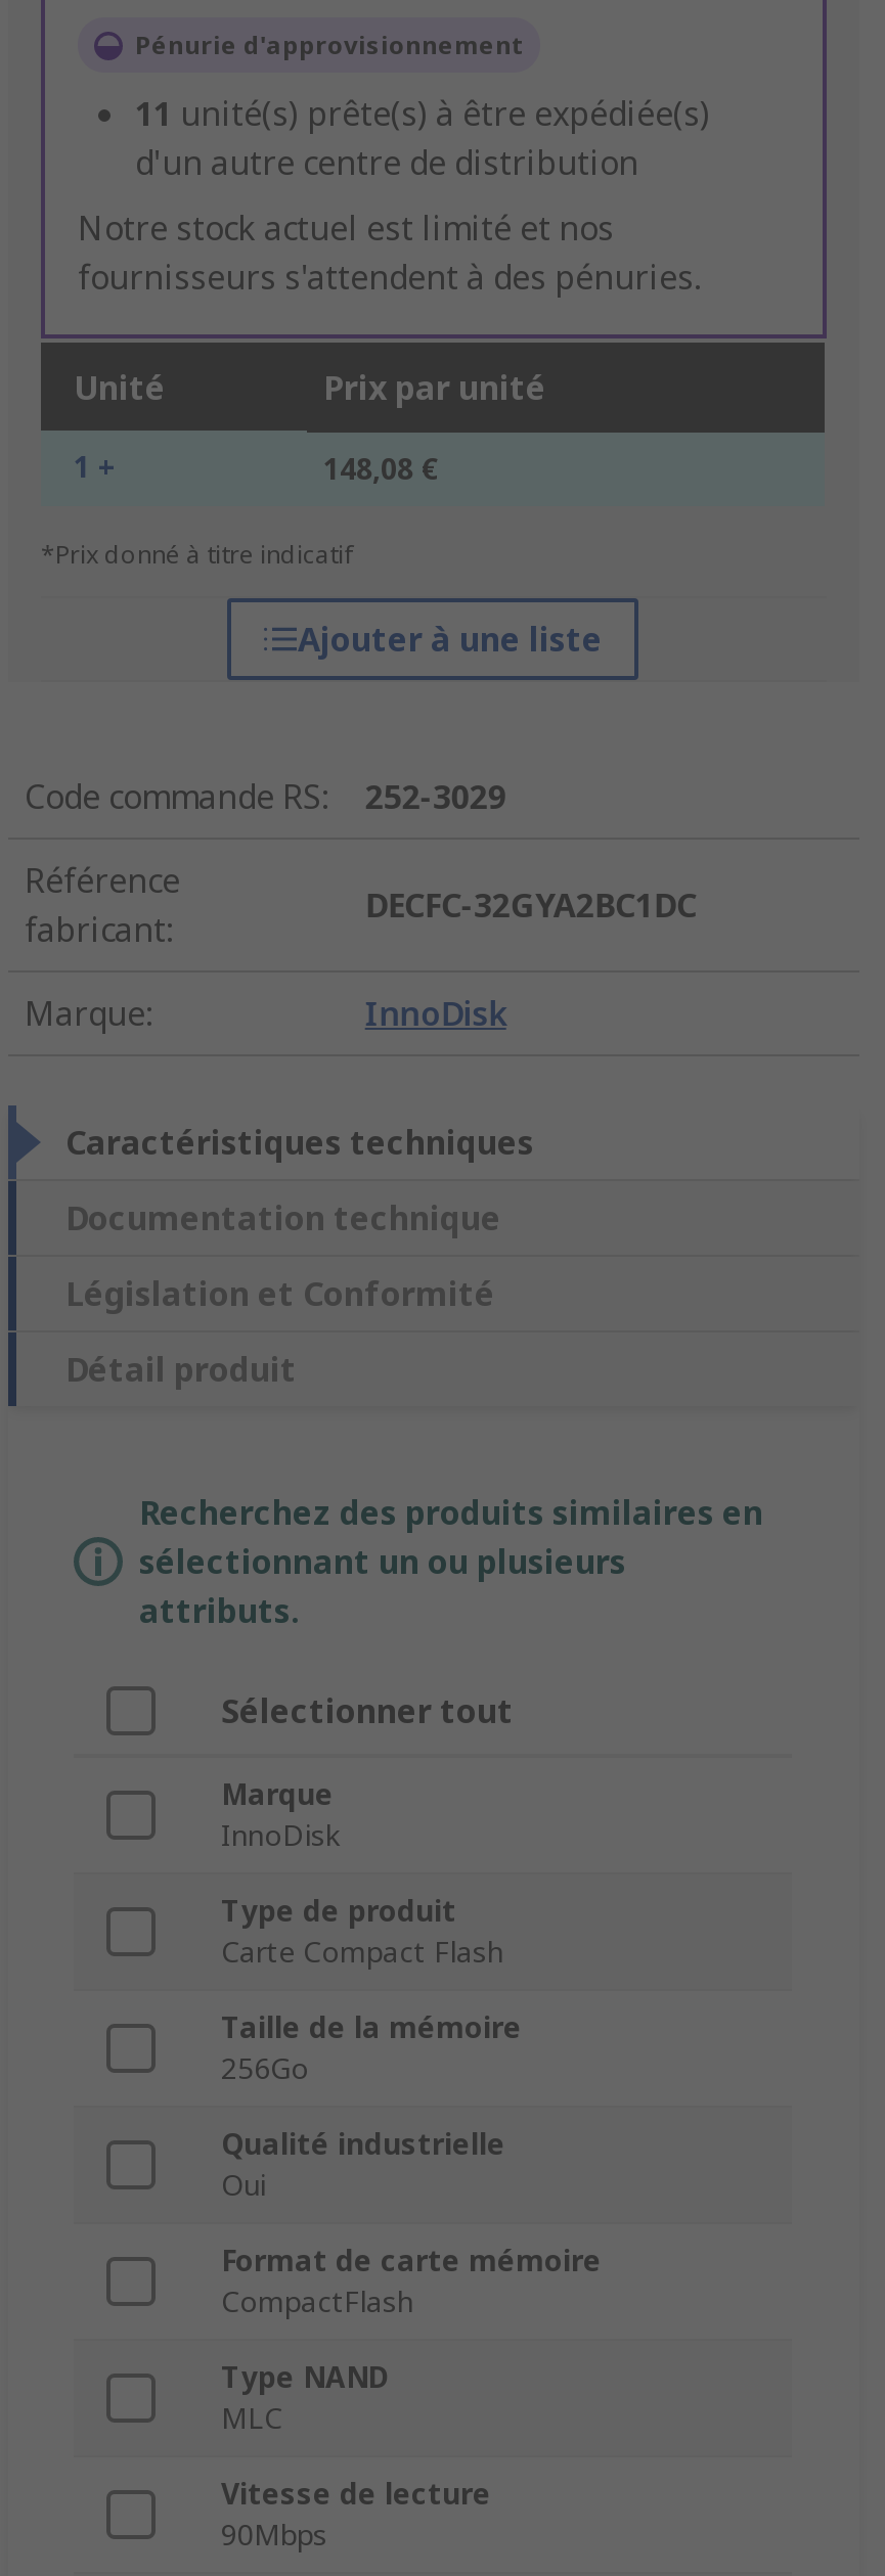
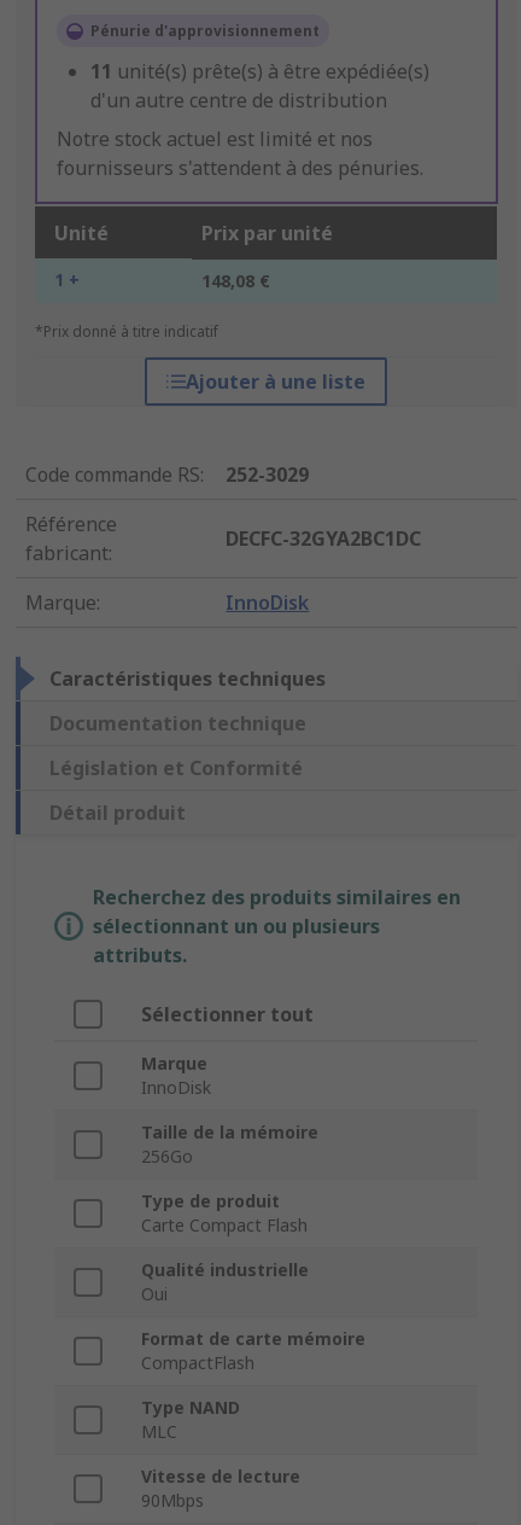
moved [221,1892,503,1972] -> [141,1190,308,1237]: Type de produit | Carte Compact Flash
moved [221,2008,522,2088] -> [141,1121,318,1168]: Taille de la mémoire | 256Go

